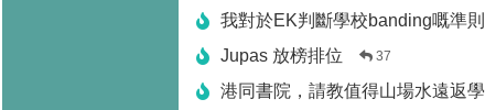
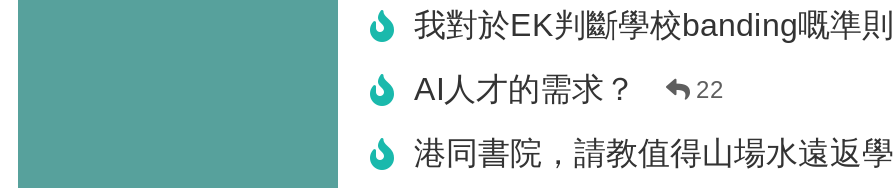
[220,46,391,65] Jupas 放榜排位 | 37 -> [414,72,724,106] AI人才的需求？ | 22

